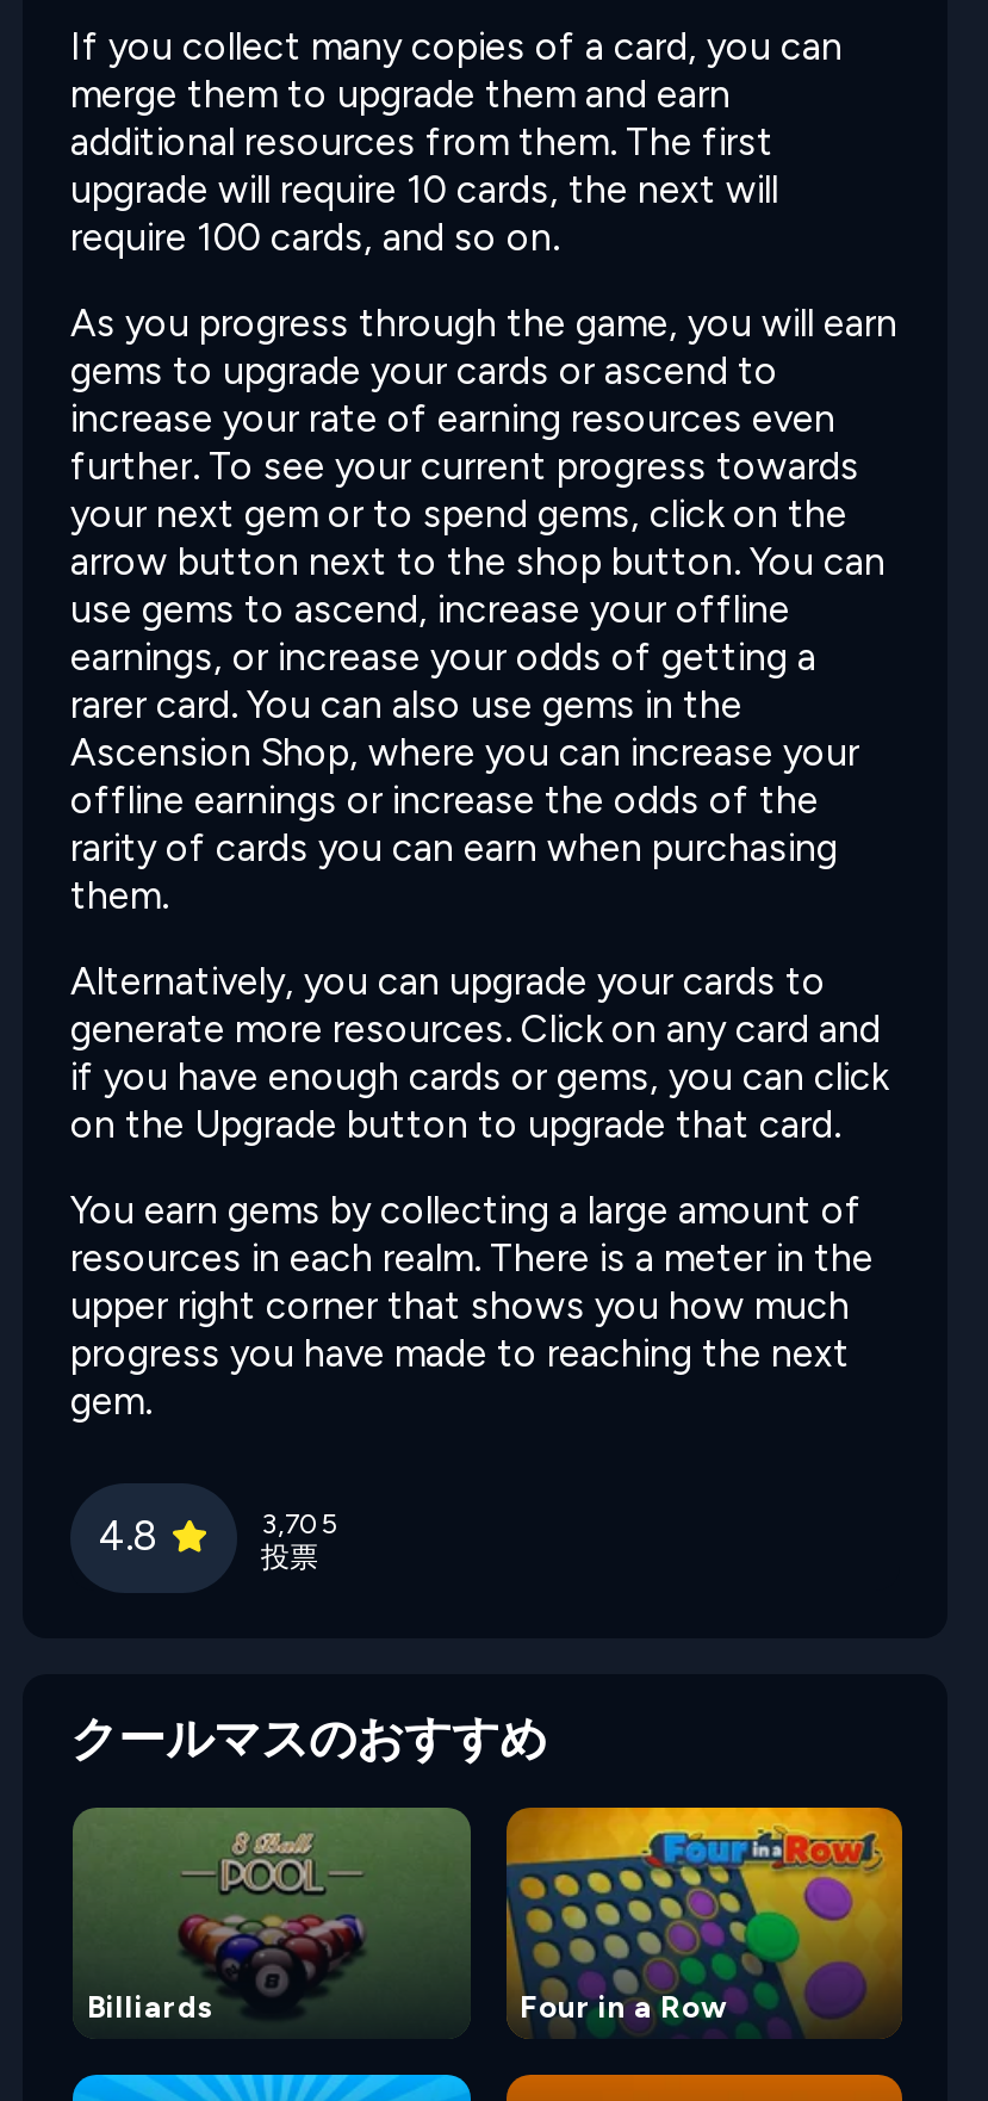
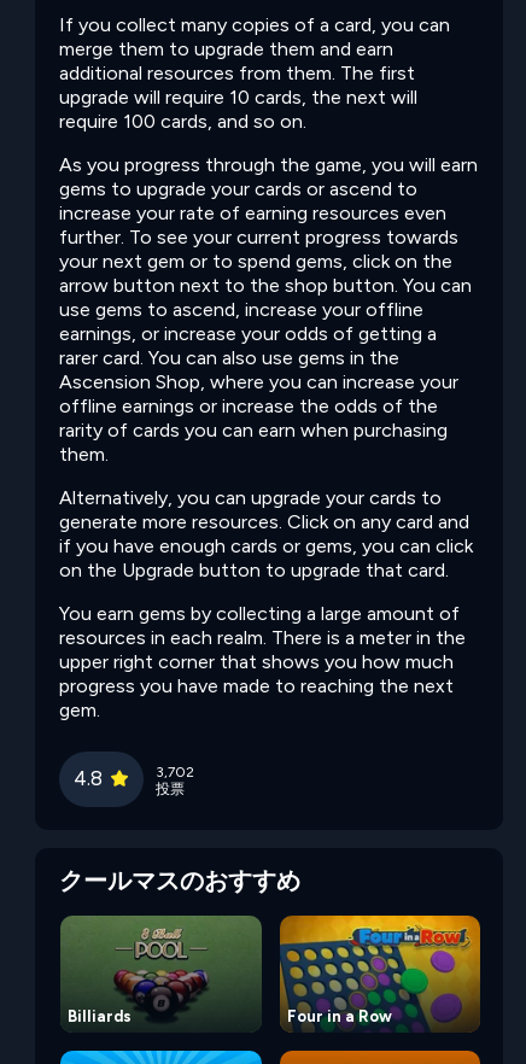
[261,1506,337,1540] 3,705 -> [156,763,194,780] 3,702

